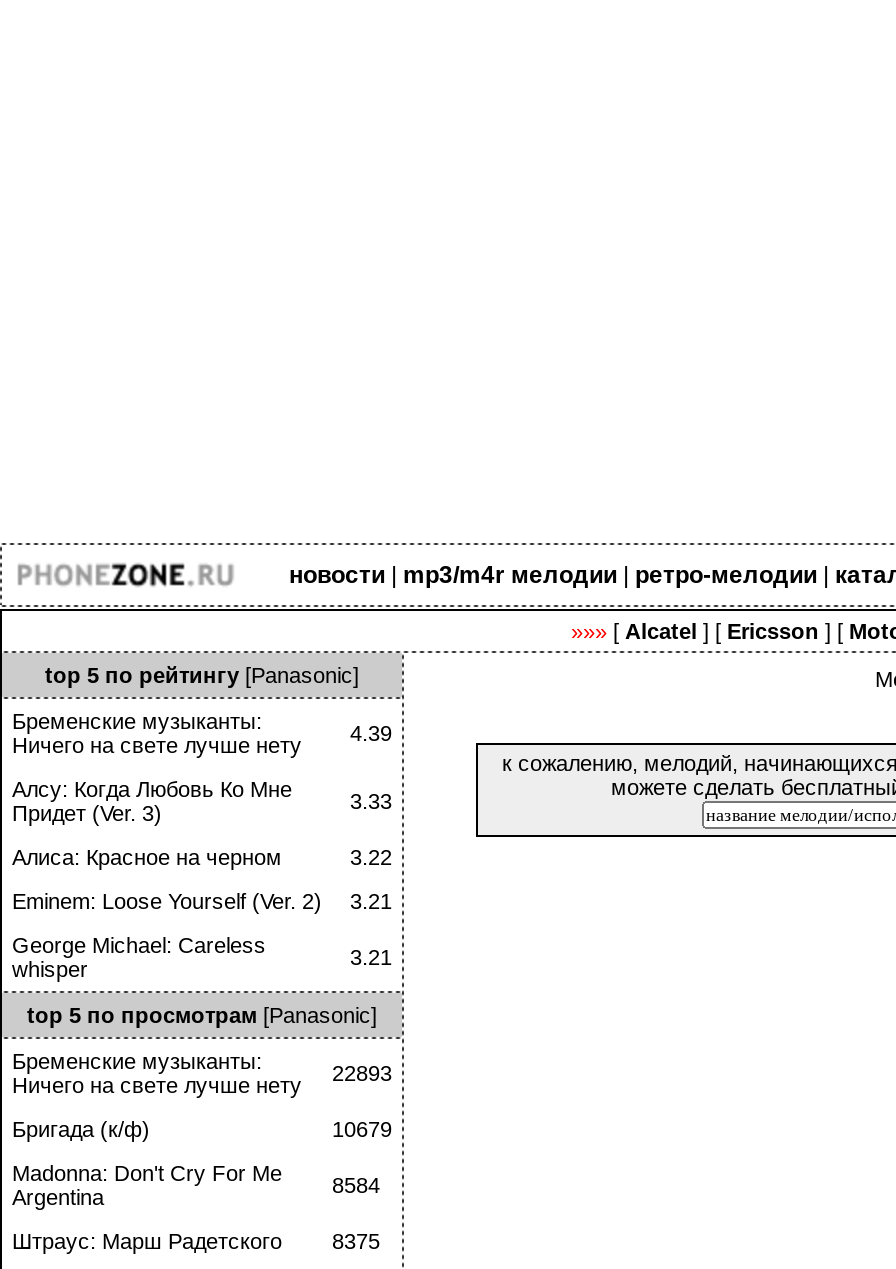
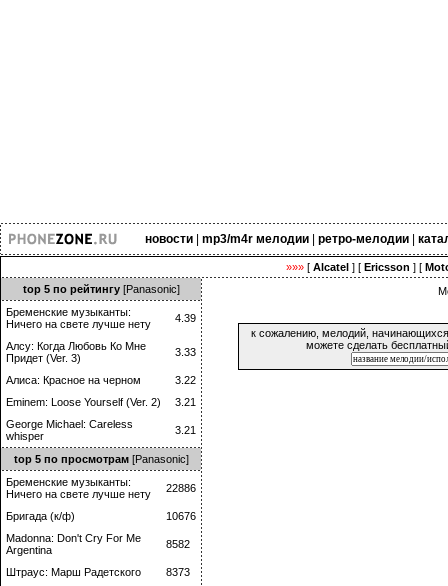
[12,1061,392,1097] Ничего на свете лучше нету 22893 -> [6,482,196,500] Ничего на свете лучше нету 22886
[332,1117,392,1141] 10679 -> [166,510,196,522] 10676
[332,1173,380,1197] 8584 -> [166,538,190,550] 8582
[332,1229,380,1253] 8375 -> [166,566,190,578] 8373

